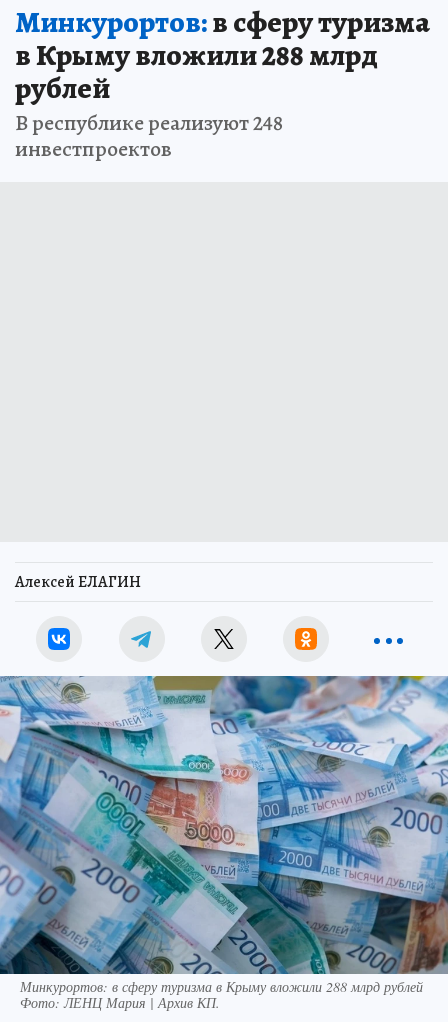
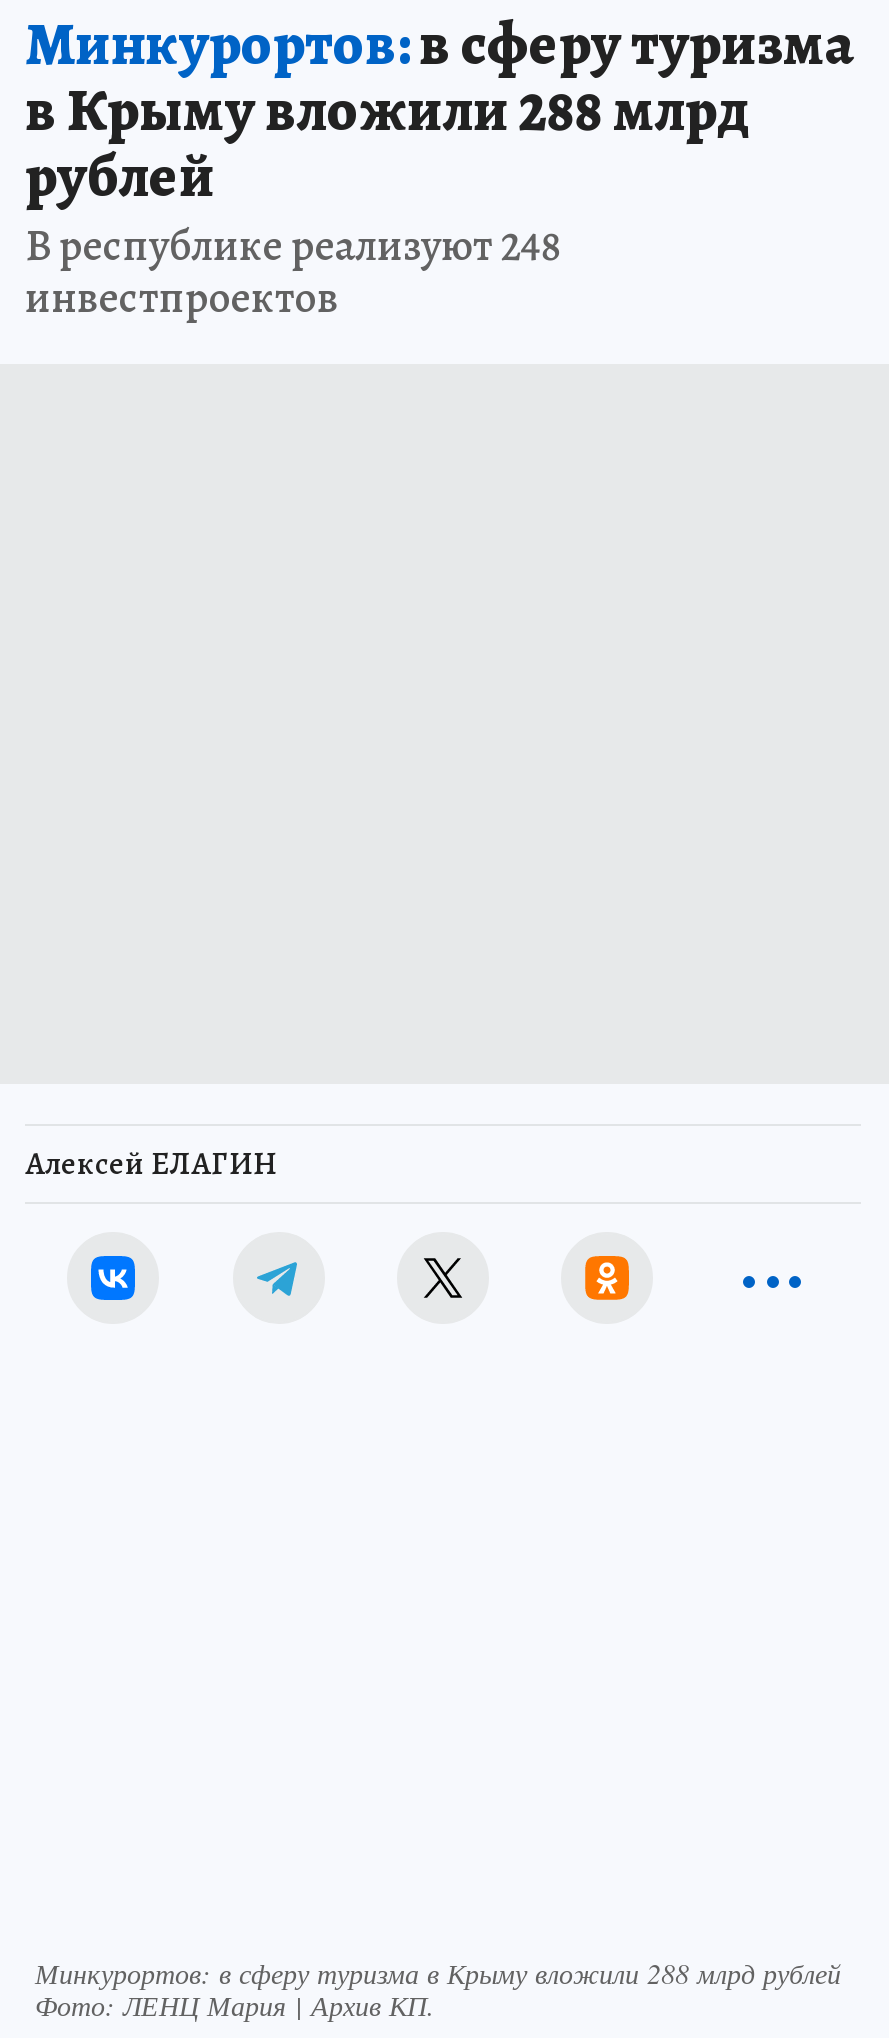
[3,675,445,975] [image] -> none

